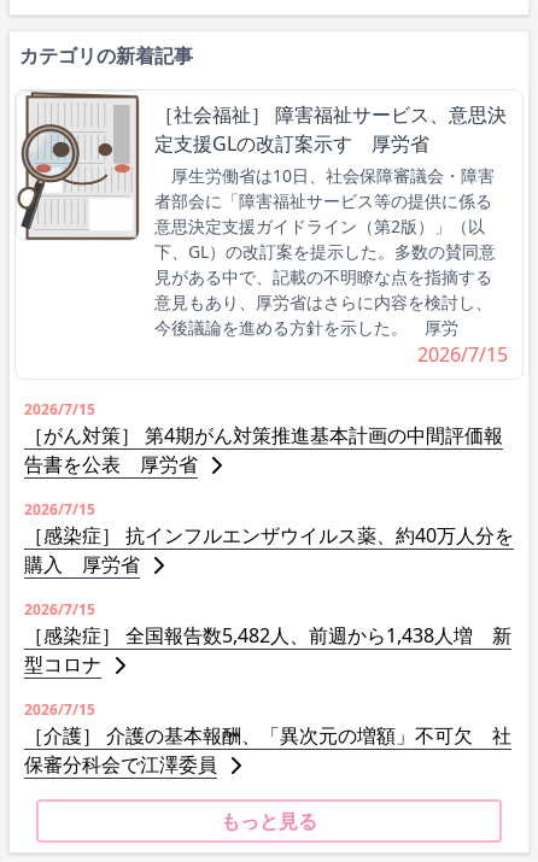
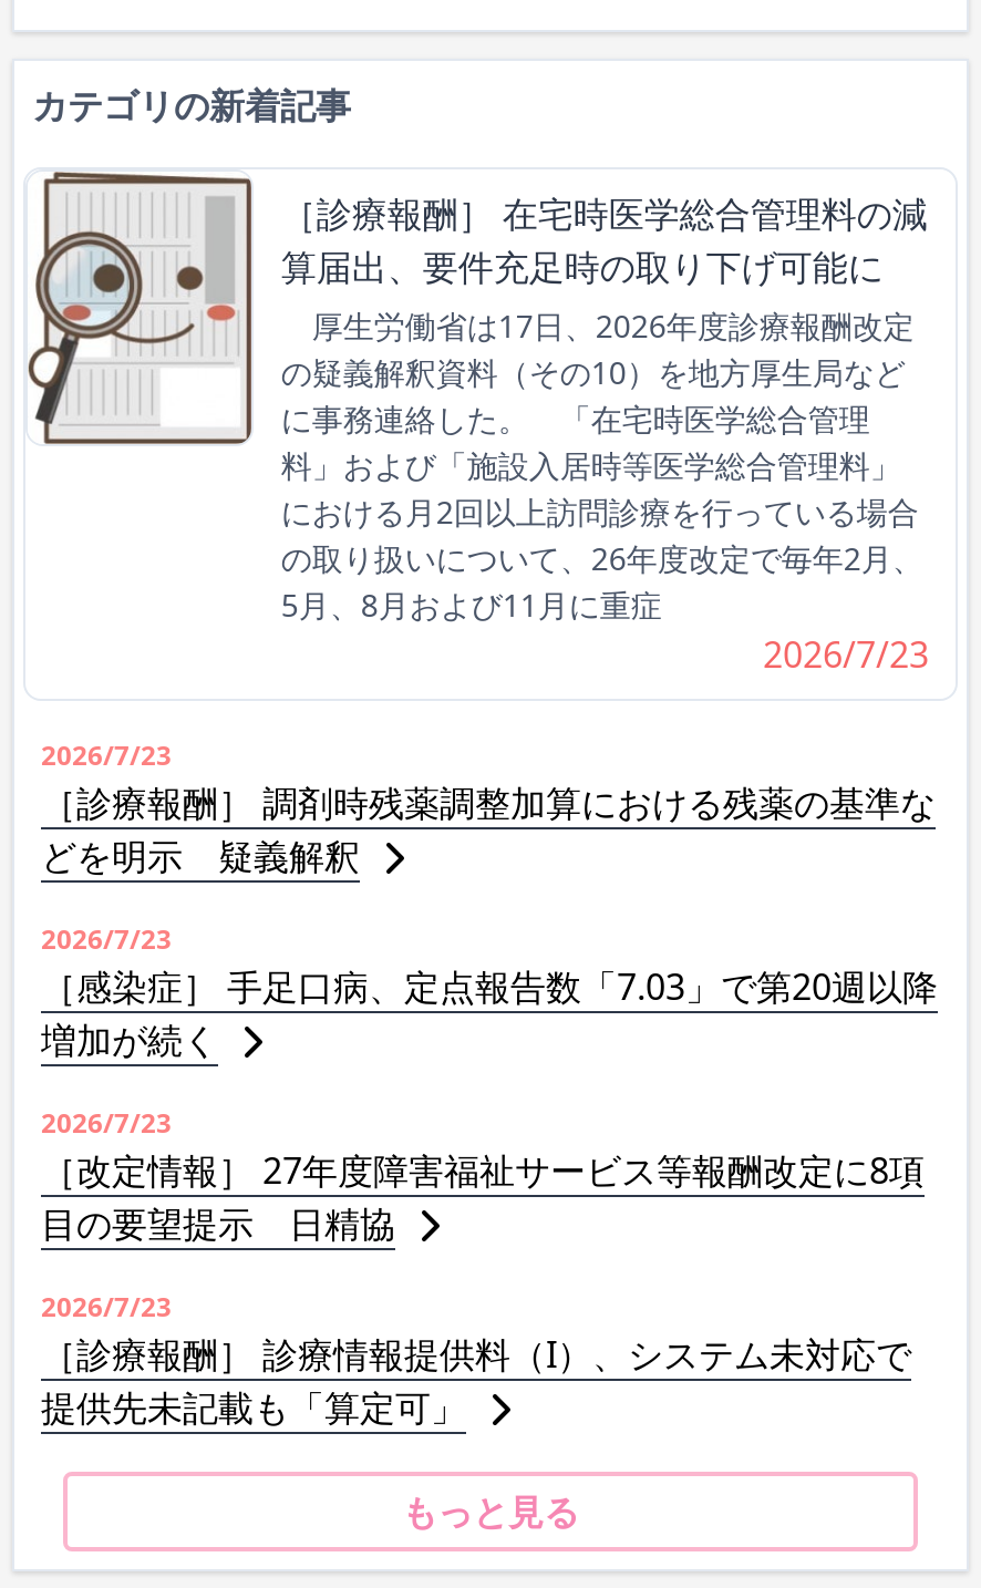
[155,101,508,367] ［社会福祉］ 障害福祉サービス、意思決 | 定支援GLの改訂案示す 厚労省 | 厚生労働省は10日、社会保障審議会・障害 | 者部会に「障害福祉サービス等の提供に係る | 意思決定支援ガイドライン（第2版）」（以 | 下、GL）の改訂案を提示した。多数の賛同意 | 見がある中で、記載の不明瞭な点を指摘する | 意見もあり、厚労省はさらに内容を検討し、 | 今後議論を進める方針を示した。 厚労 | 2026/7/15 -> [281,189,929,678] ［診療報酬］ 在宅時医学総合管理料の減 | 算届出、要件充足時の取り下げ可能に | 厚生労働省は17日、2026年度診療報酬改定 | の疑義解釈資料（その10）を地方厚生局など | に事務連絡した。 「在宅時医学総合管理 | 料」および「施設入居時等医学総合管理料」 | における月2回以上訪問診療を行っている場合 | の取り扱いについて、26年度改定で毎年2月、 | 5月、8月および11月に重症 | 2026/7/23
[24,399,503,477] 2026/7/15 | ［がん対策］ 第4期がん対策推進基本計画の中間評価報 | 告書を公表 厚労省 -> [41,736,936,880] 2026/7/23 | ［診療報酬］ 調剤時残薬調整加算における残薬の基準な | どを明示 疑義解釈
[24,499,514,577] 2026/7/15 | ［感染症］ 抗インフルエンザウイルス薬、約40万人分を | 購入 厚労省 -> [41,920,938,1064] 2026/7/23 | ［感染症］ 手足口病、定点報告数「7.03」で第20週以降 | 増加が続く
[24,599,511,677] 2026/7/15 | ［感染症］ 全国報告数5,482人、前週から1,438人増 新 | 型コロナ -> [41,1104,925,1248] 2026/7/23 | ［改定情報］ 27年度障害福祉サービス等報酬改定に8項 | 目の要望提示 日精協
[24,699,511,777] 2026/7/15 | ［介護］ 介護の基本報酬、「異次元の増額」不可欠 社 | 保審分科会で江澤委員 -> [41,1287,911,1431] 2026/7/23 | ［診療報酬］ 診療情報提供料（I）、システム未対応で | 提供先未記載も「算定可」

